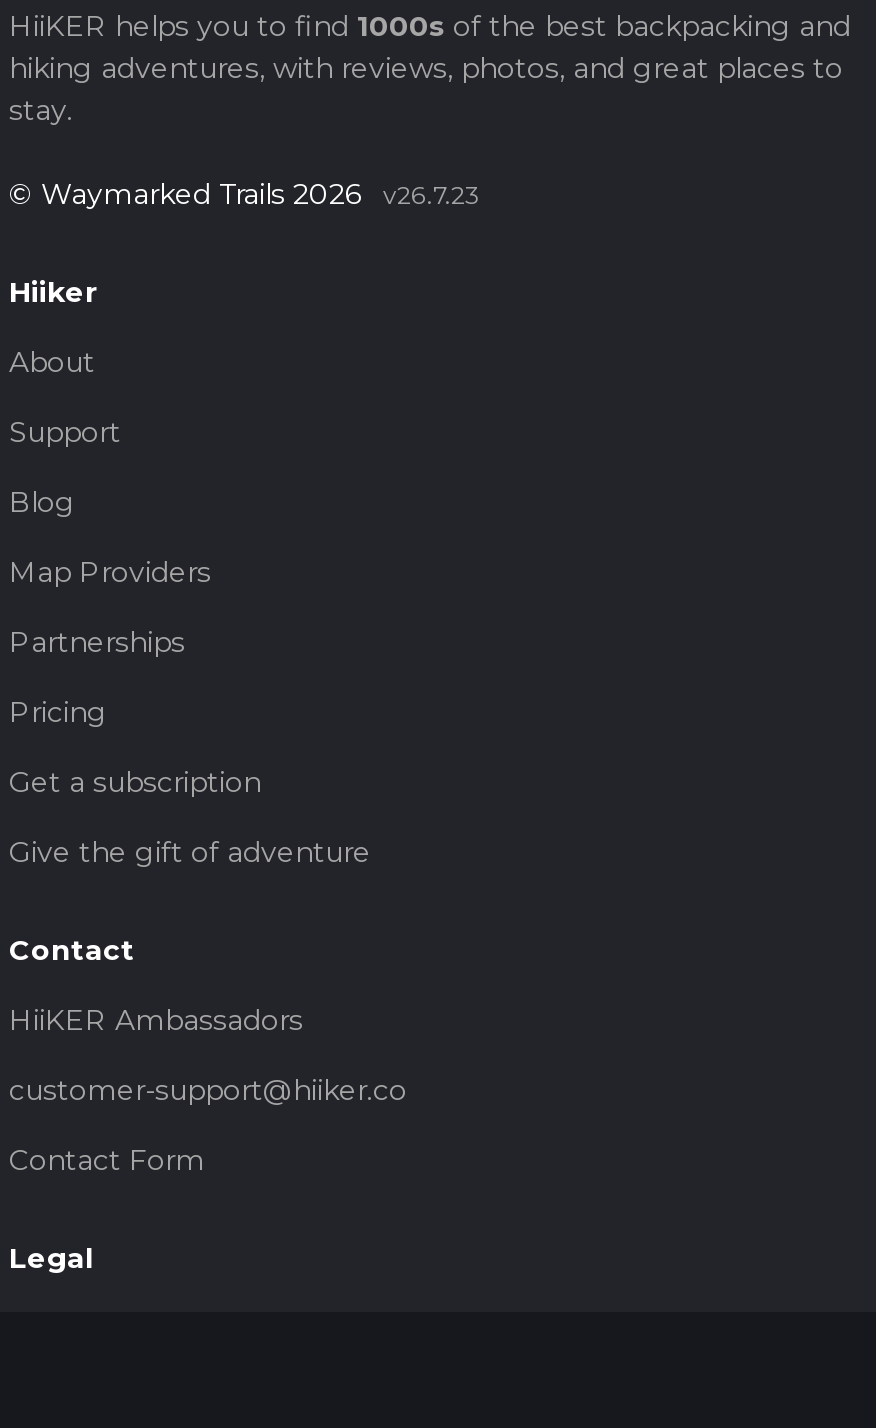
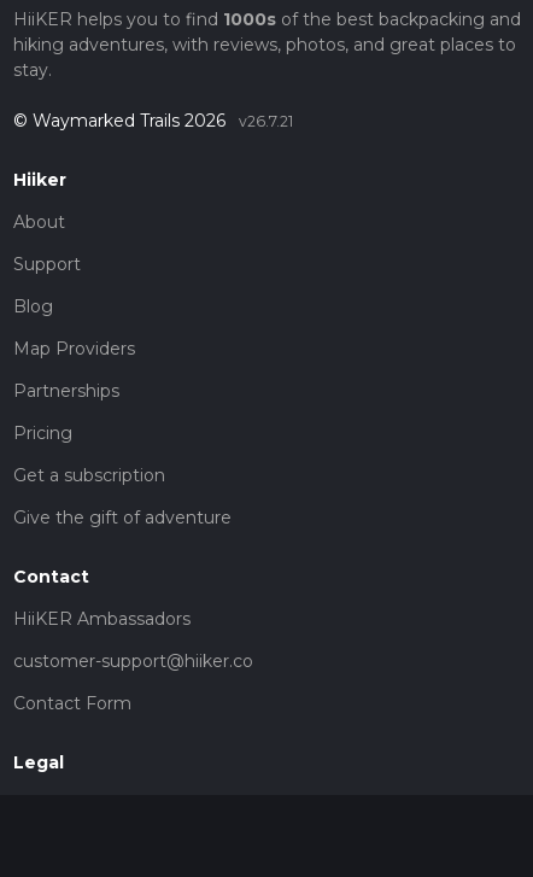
[9,177,479,213] © Waymarked Trails 2026 v26.7.23 -> [13,110,292,132] © Waymarked Trails 2026 v26.7.21

